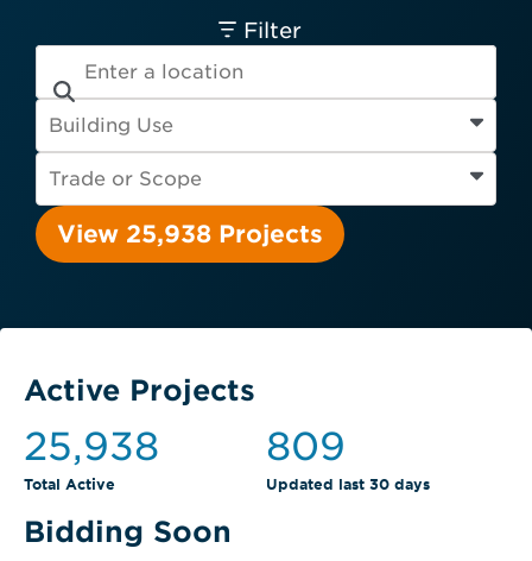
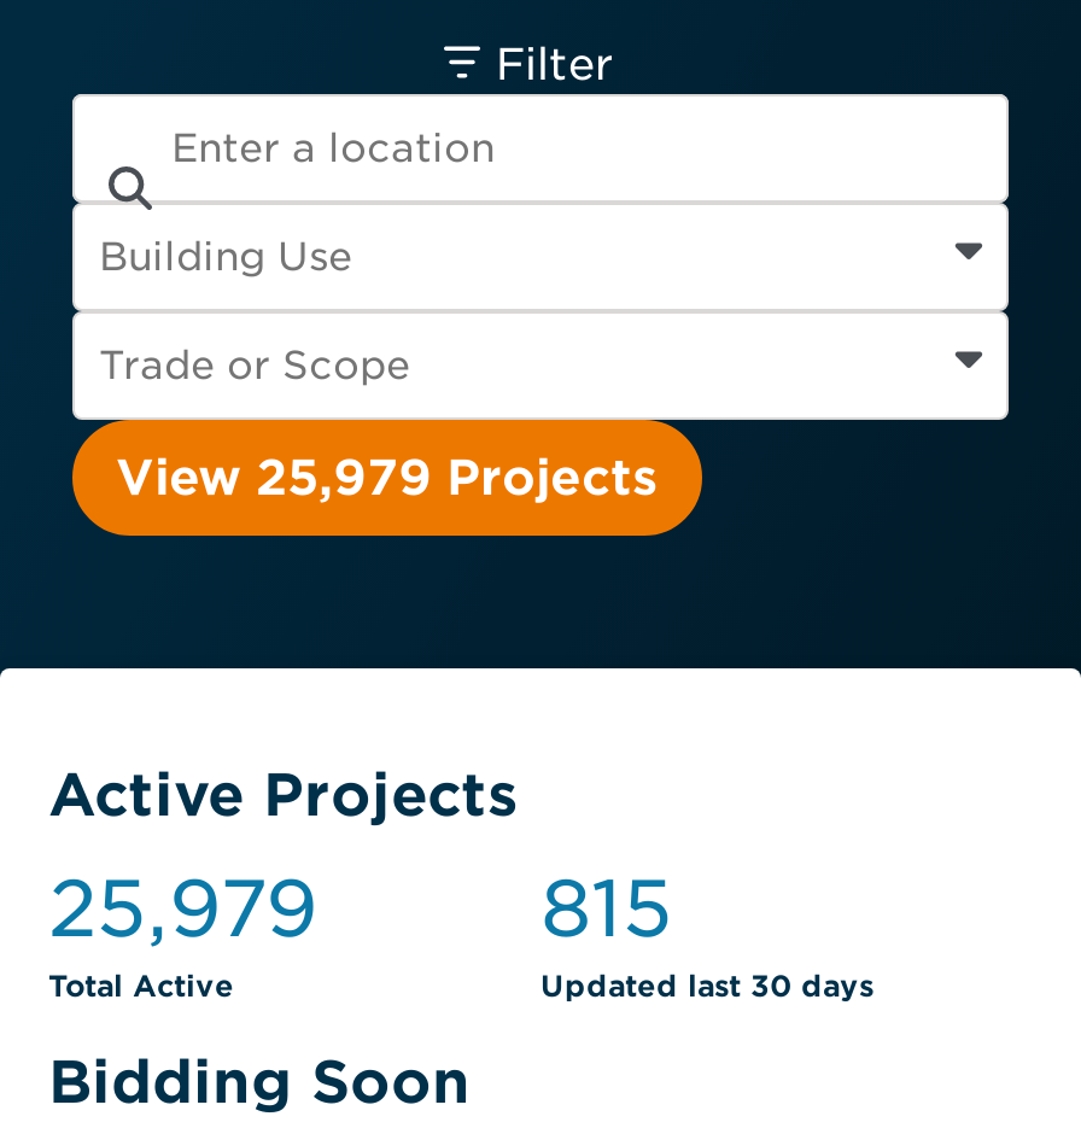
[57,220,323,248] View 25,938 Projects -> [116,449,659,507] View 25,979 Projects
[24,423,159,469] 25,938 -> [48,861,319,955] 25,979
[266,423,346,469] 809 -> [540,861,673,955] 815

